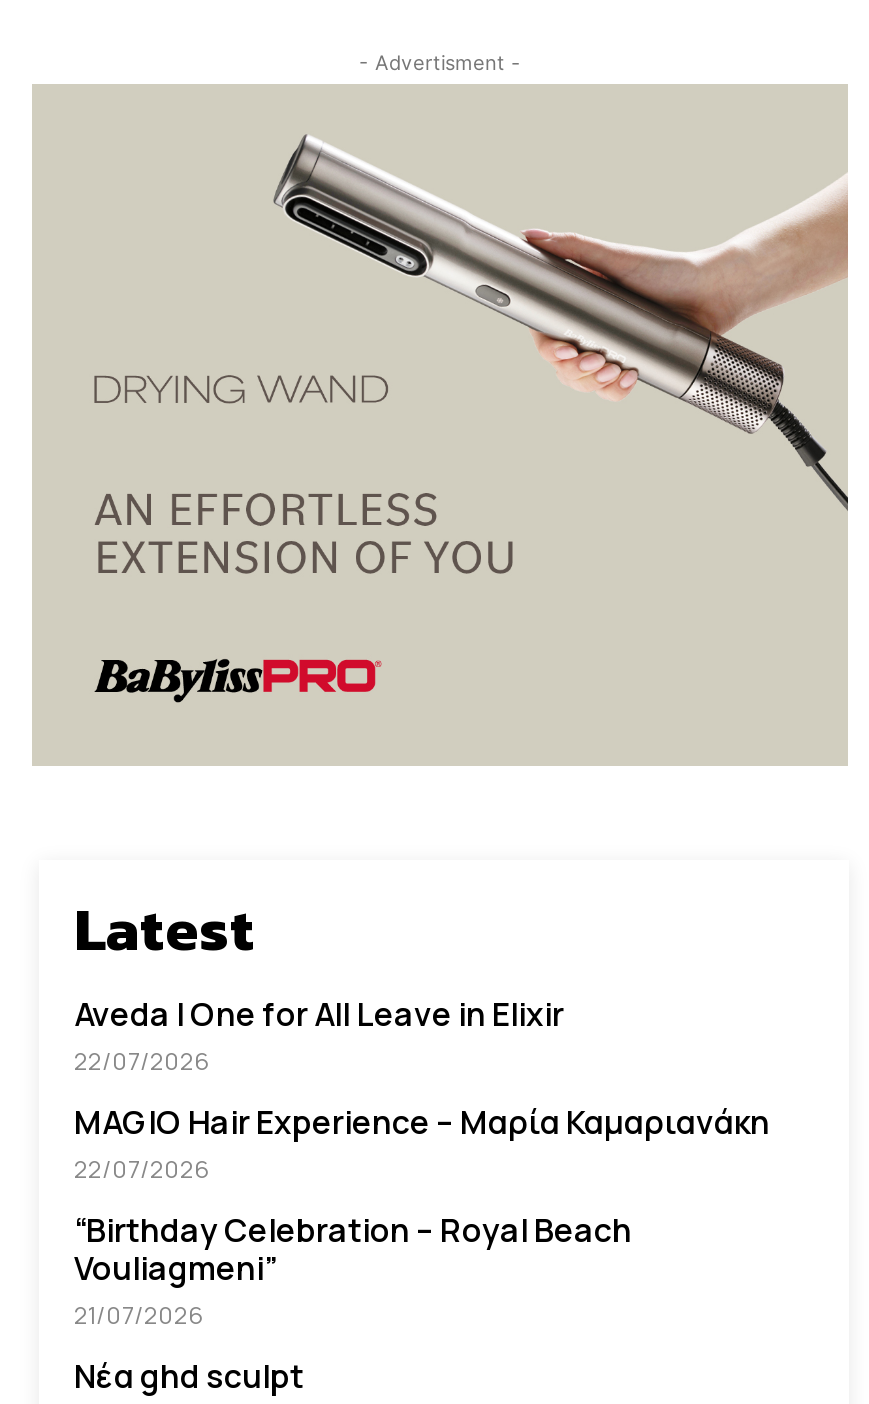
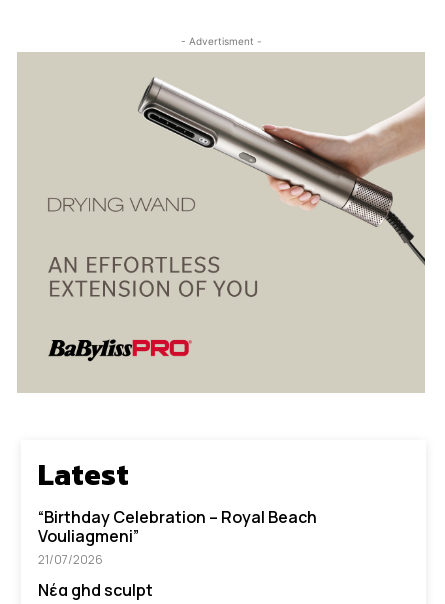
[74,993,770,1187] Aveda I One for All Leave in Elixir | 22/07/2026 | MAGIO Hair Experience – Μαρία Καμαριανάκη | 22/07/2026 -> none

